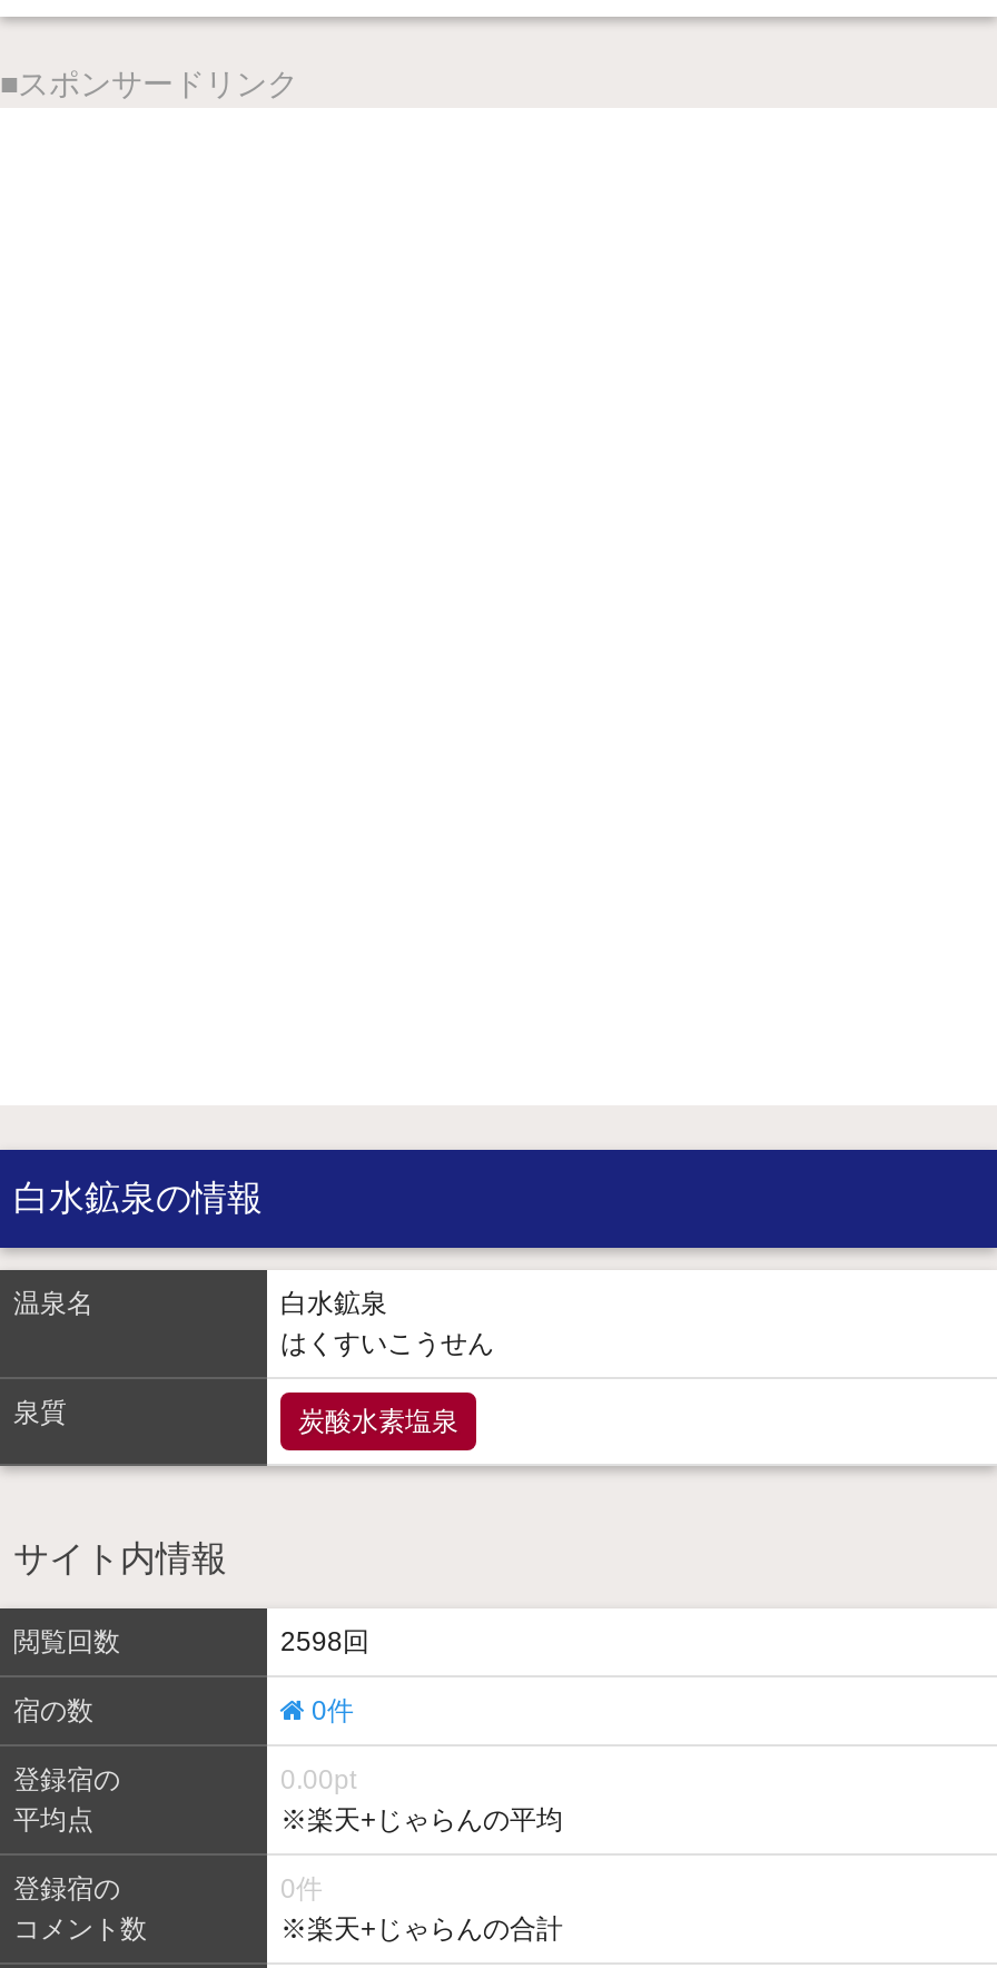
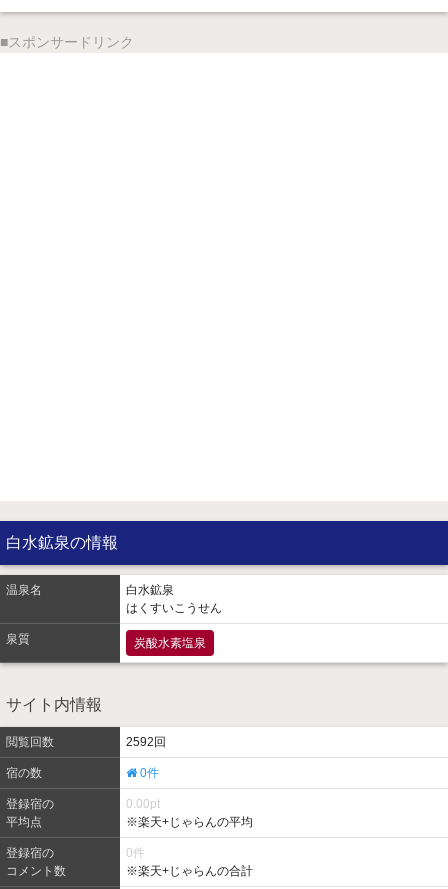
[280,1626,369,1657] 2598回 -> [126,735,166,749] 2592回

